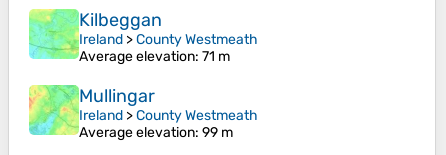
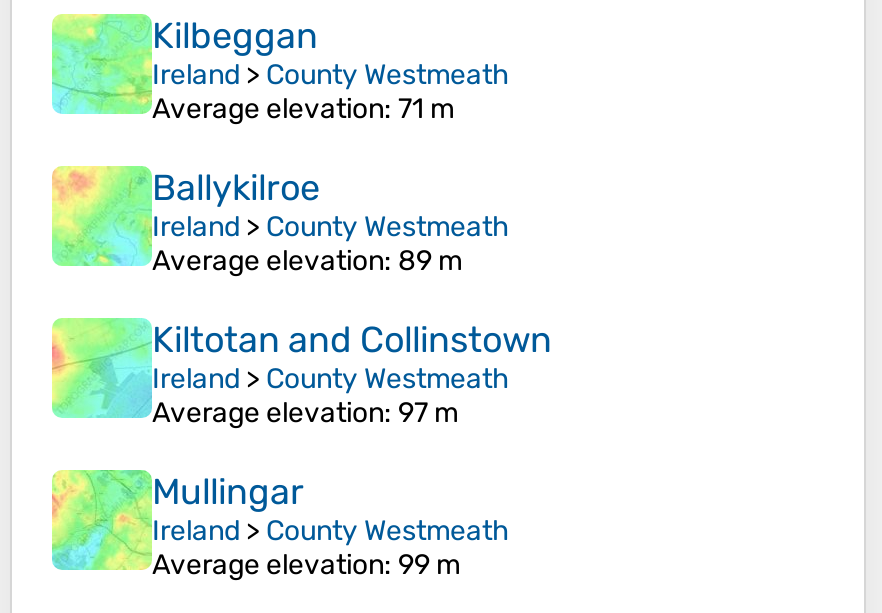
none -> [50,164,552,430] [image] | Ballykilroe | Ireland > County Westmeath | Average elevation: 89 m | Kiltotan and Collinstown | Ireland > County Westmeath | Average elevation: 97 m
none -> [50,316,124,420] [image]

